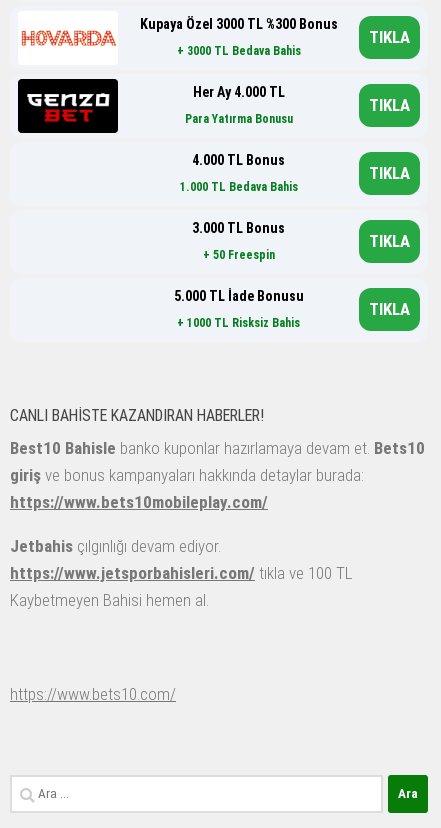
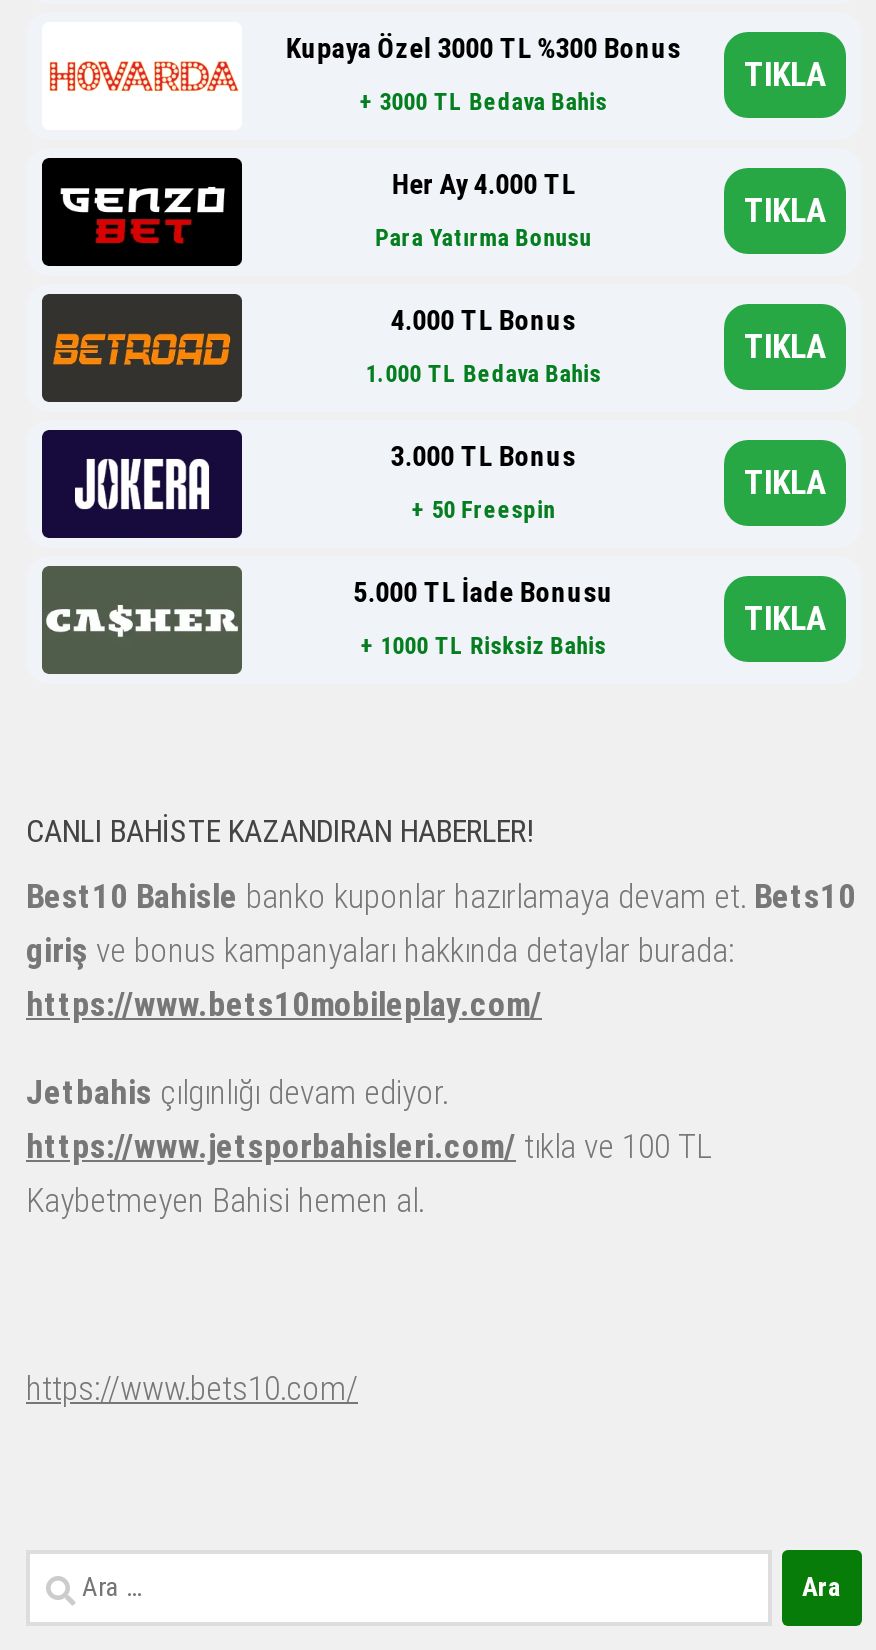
none -> [40,292,244,404] [image]
none -> [40,428,244,540] [image]
none -> [40,564,244,676] [image]

